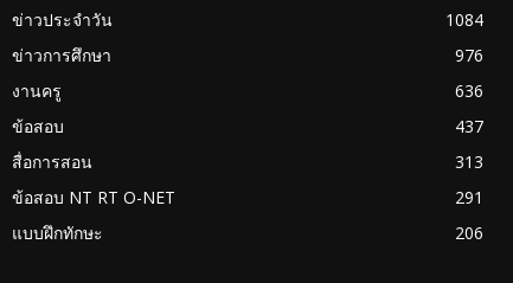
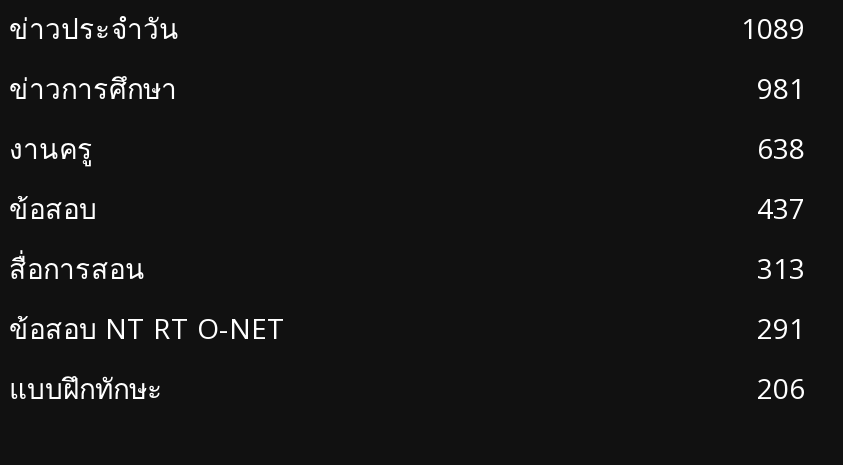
[445,9,483,31] 1084 -> [741,10,805,48] 1089
[455,44,483,67] 976 -> [757,70,805,108] 981
[455,80,483,102] 636 -> [757,130,805,168] 638

